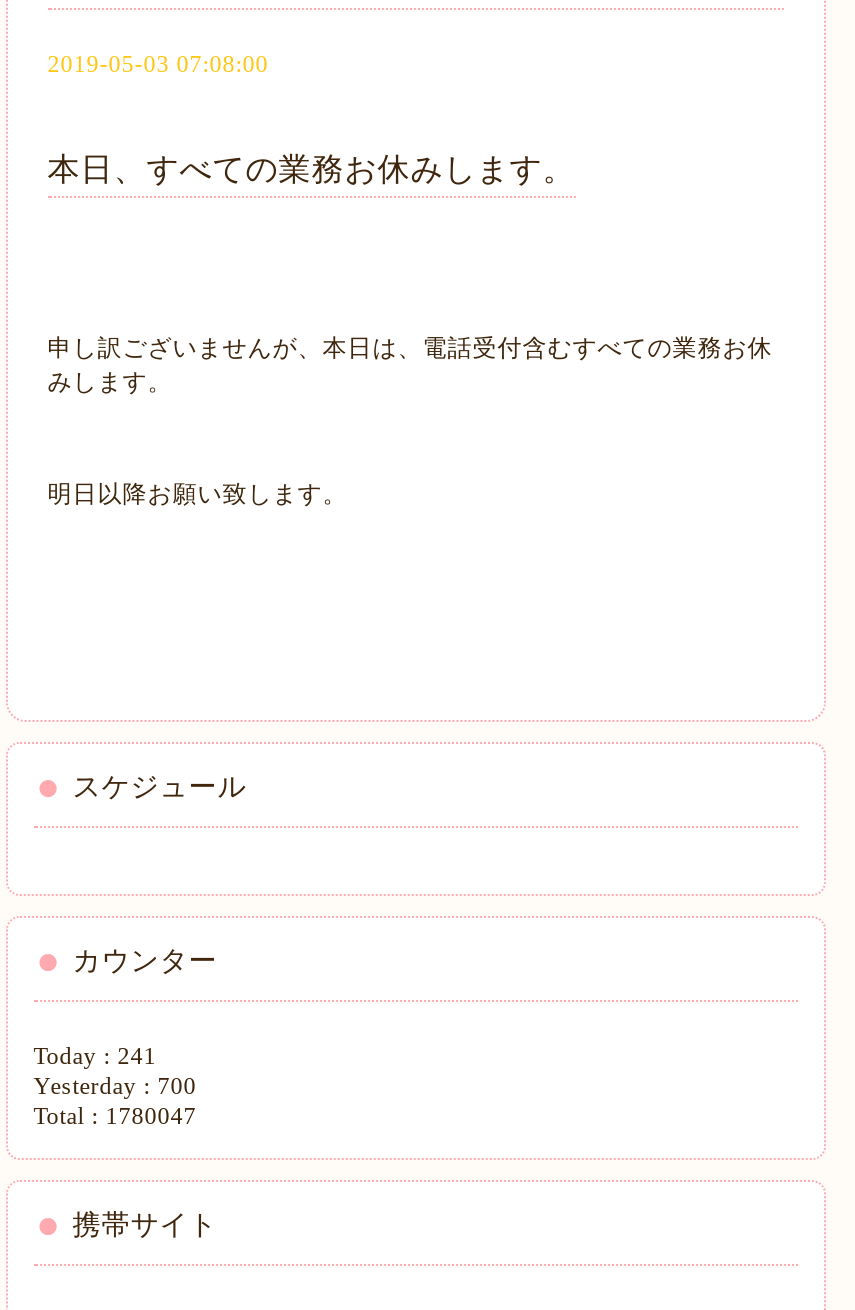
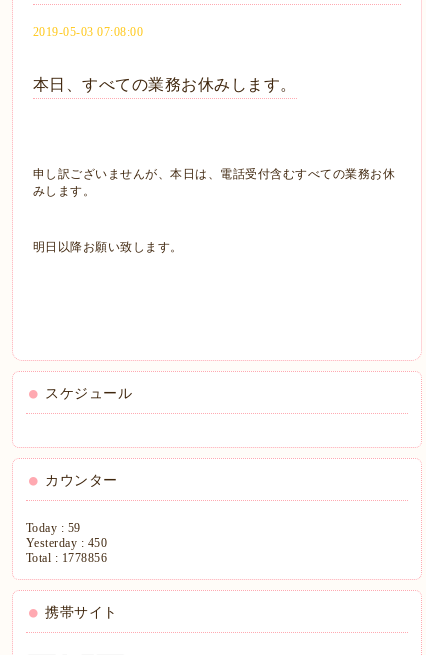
[34,1042,157,1070] Today : 241 -> [26,521,81,535] Today : 59
[34,1072,197,1100] Yesterday : 700 -> [26,536,107,550] Yesterday : 450
[34,1102,197,1130] Total : 1780047 -> [26,551,107,565] Total : 1778856

